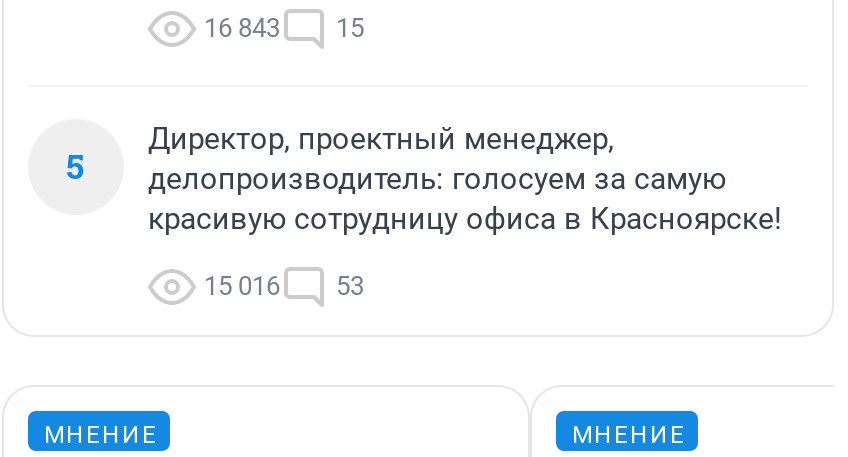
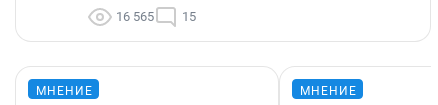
[204,13,364,43] 16 843 15 -> [116,9,196,24] 16 565 15
[148,121,782,301] Директор, проектный менеджер, | делопроизводитель: голосуем за самую | красивую сотрудницу офиса в Красноярске! | 15 016 | 53 -> none
[66,143,86,189] 5 -> none

